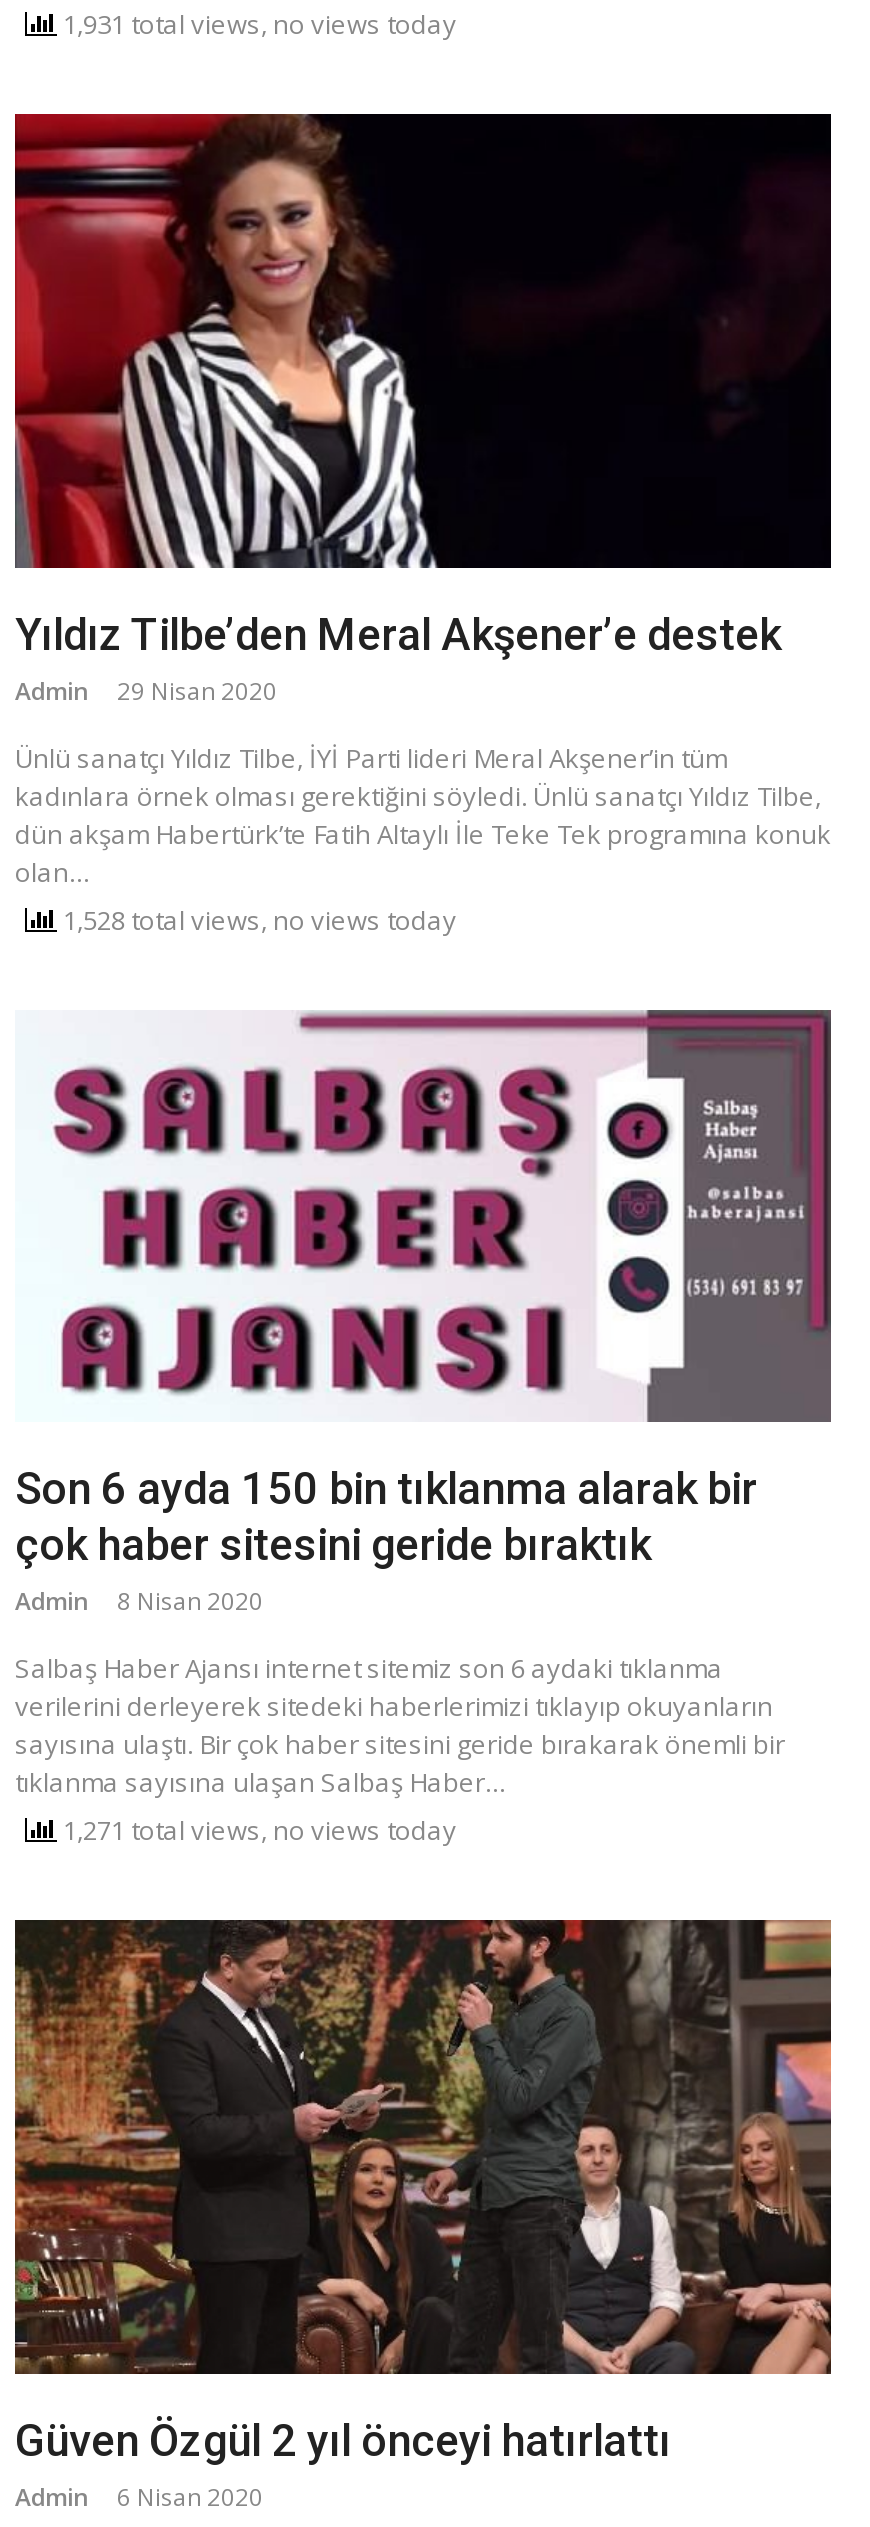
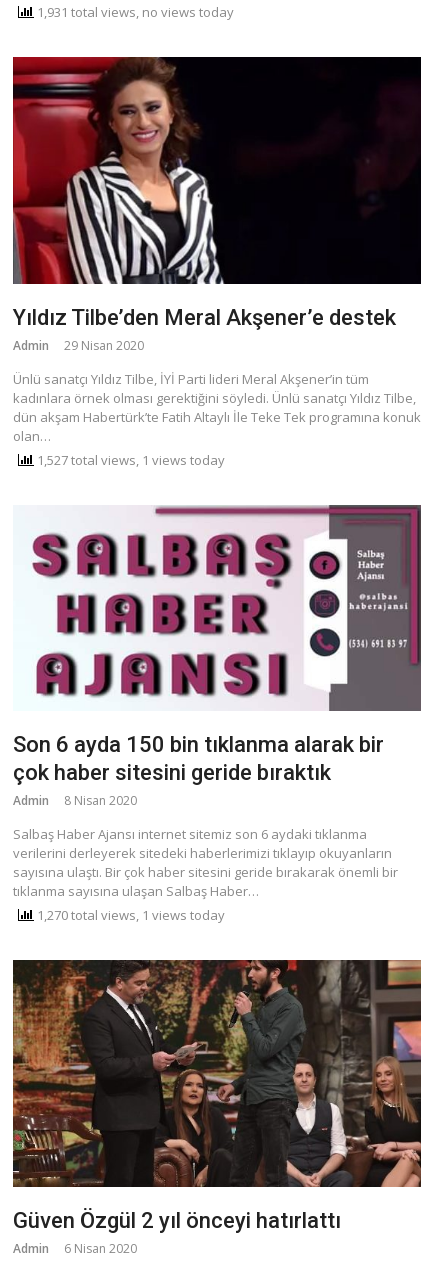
[57,902,457,938] 1,528 total views, no views today -> [34,451,225,469] 1,527 total views, 1 views today
[57,1812,457,1848] 1,271 total views, no views today -> [34,906,225,924] 1,270 total views, 1 views today

